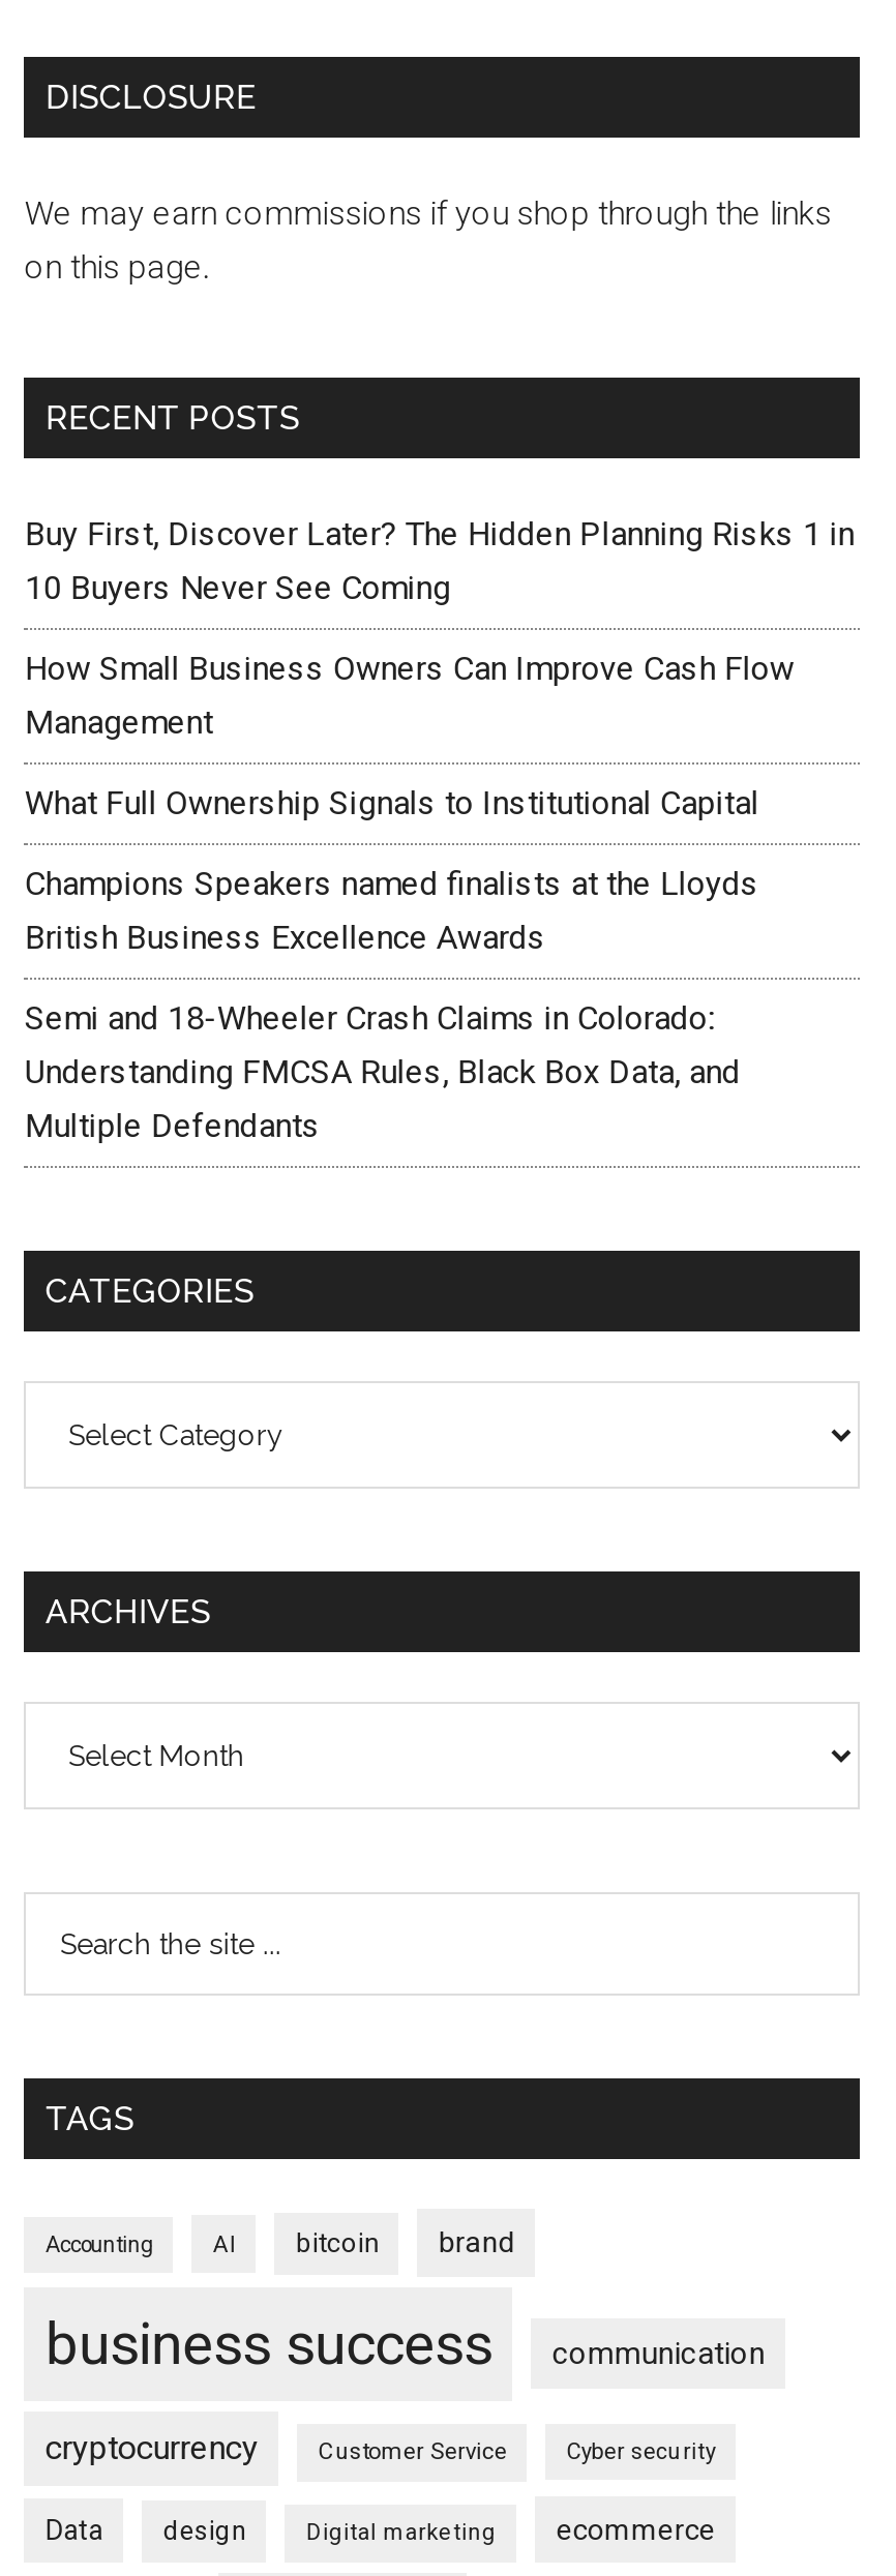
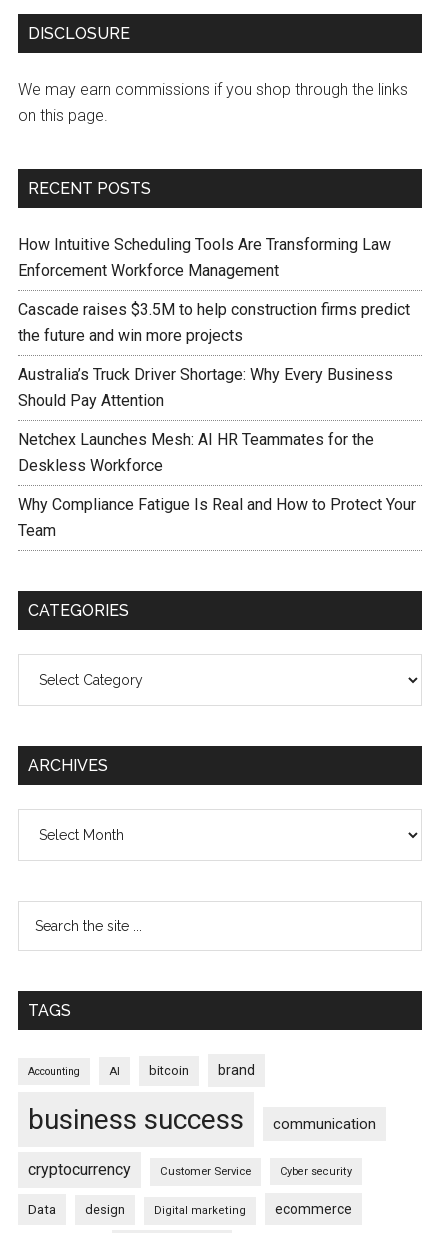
[25,514,854,607] Buy First, Discover Later? The Hidden Planning Risks 1 in | 10 Buyers Never See Coming -> [18,235,391,280] How Intuitive Scheduling Tools Are Transforming Law | Enforcement Workforce Management
[25,649,794,742] How Small Business Owners Can Improve Cash Flow | Management -> [18,300,410,345] Cascade raises $3.5M to help construction firms predict | the future and win more projects
[25,783,759,822] What Full Ownership Signals to Institutional Capital -> [18,365,393,410] Australia’s Truck Driver Shortage: Why Every Business | Should Pay Attention
[25,864,759,957] Champions Speakers named finalists at the Lloyds | British Business Excellence Awards -> [18,430,374,475] Netchex Launches Mesh: AI HR Teammates for the | Deskless Workforce
[25,998,741,1145] Semi and 18-Wheeler Crash Claims in Colorado: | Understanding FMCSA Rules, Black Box Data, and | Multiple Defendants -> [18,495,416,540] Why Compliance Fatigue Is Real and How to Protect Your | Team

